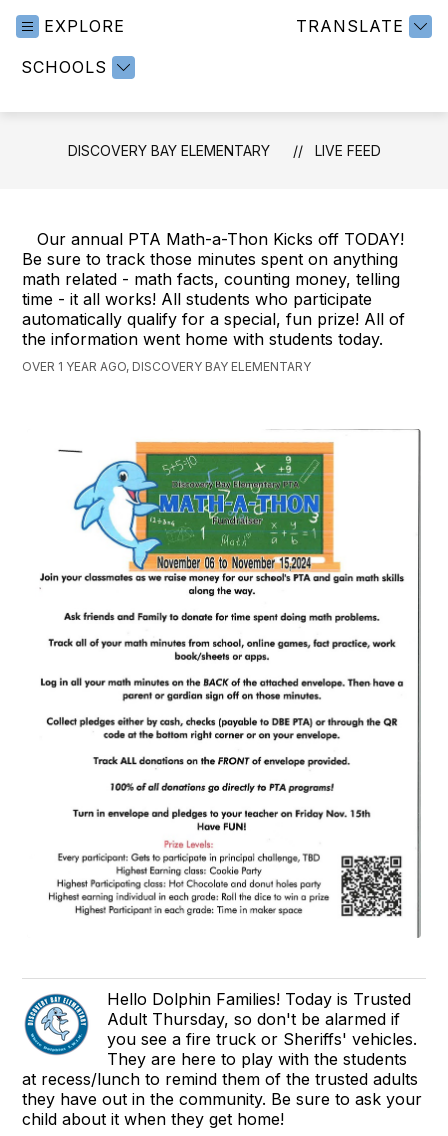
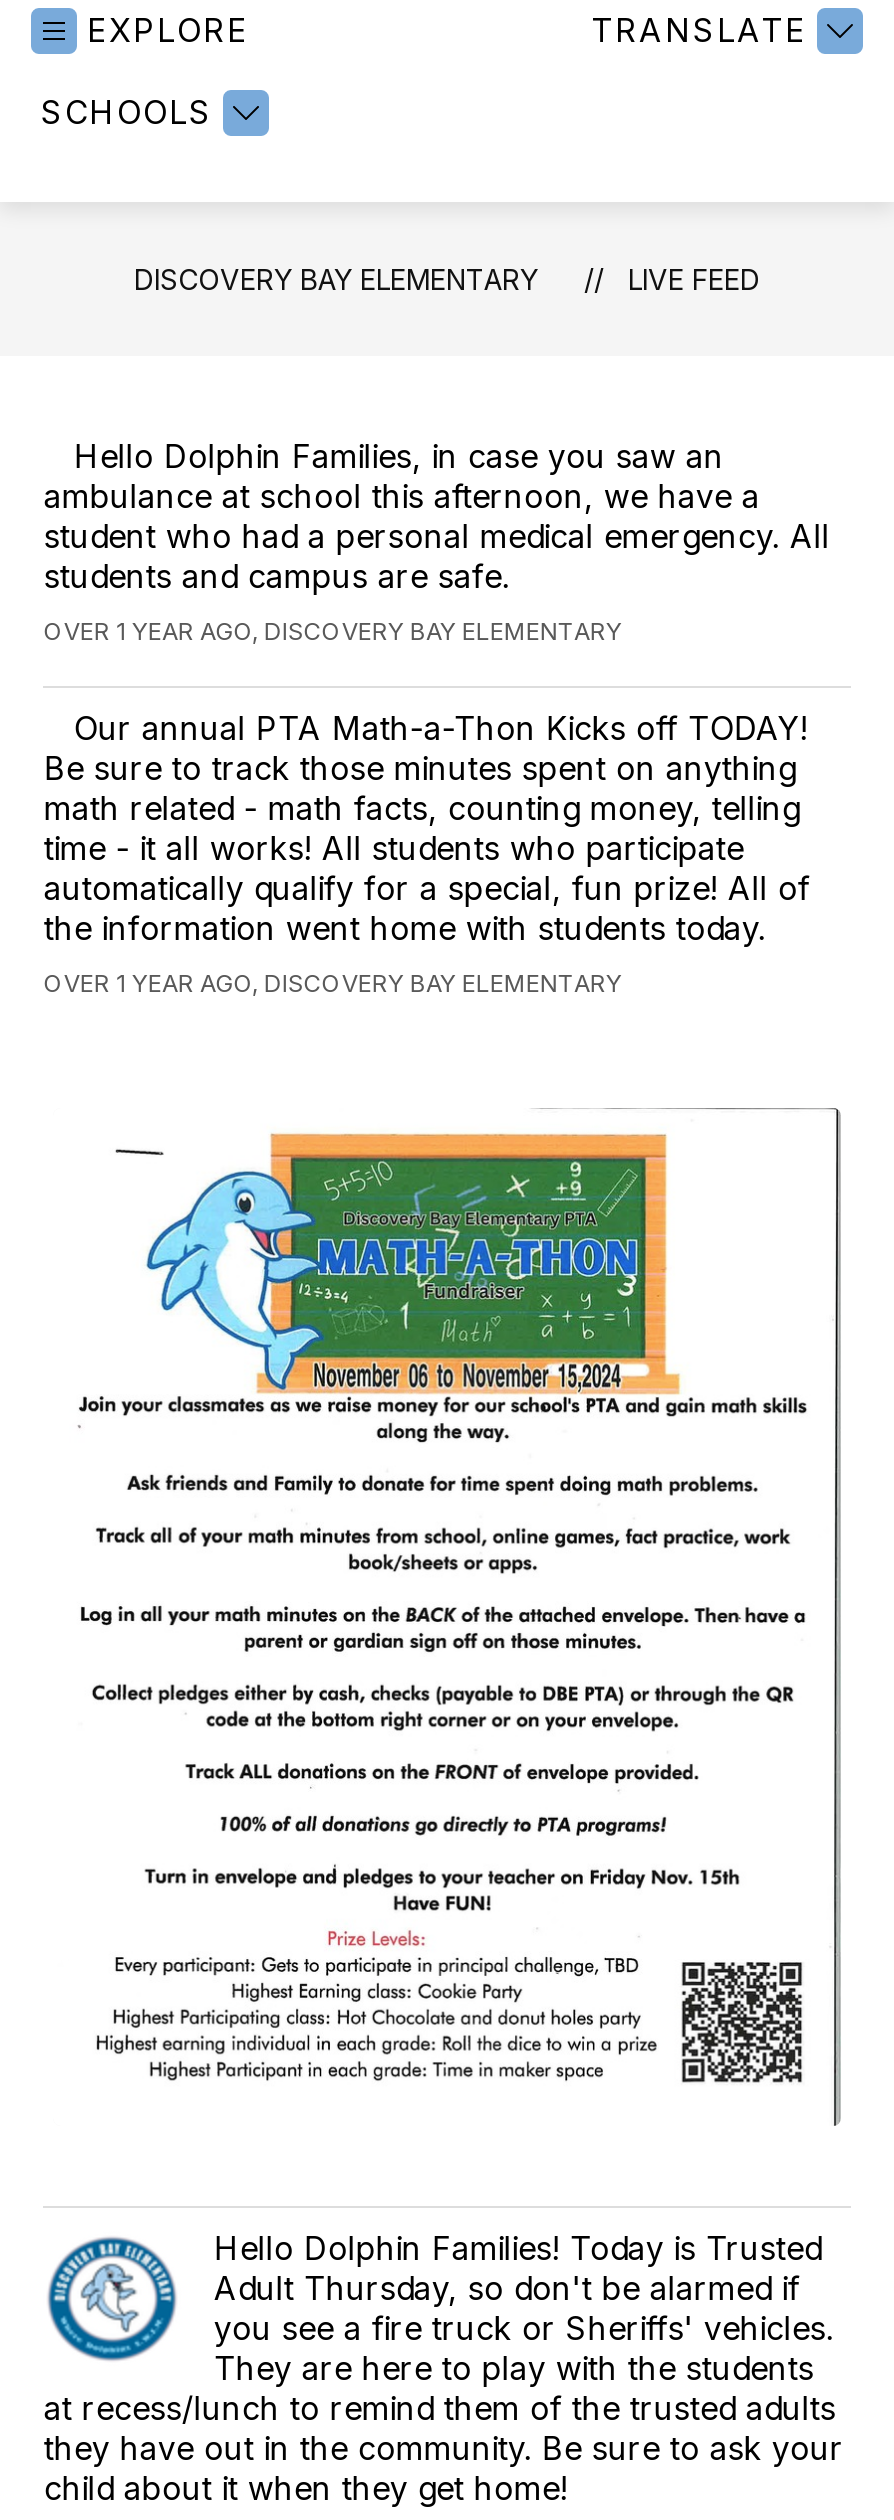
none -> [44,436,830,646] Hello Dolphin Families, in case you saw an | ambulance at school this afternoon, we have a | student who had a personal medical emergency. All | students and campus are safe. | OVER 1 YEAR AGO, DISCOVERY BAY ELEMENTARY

